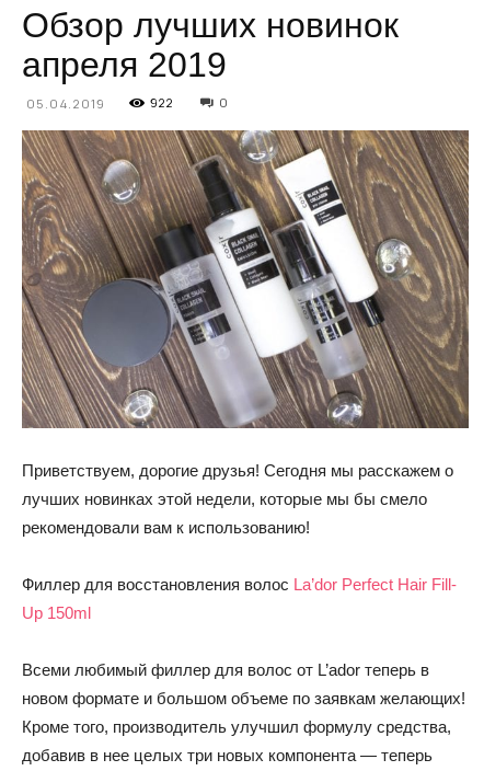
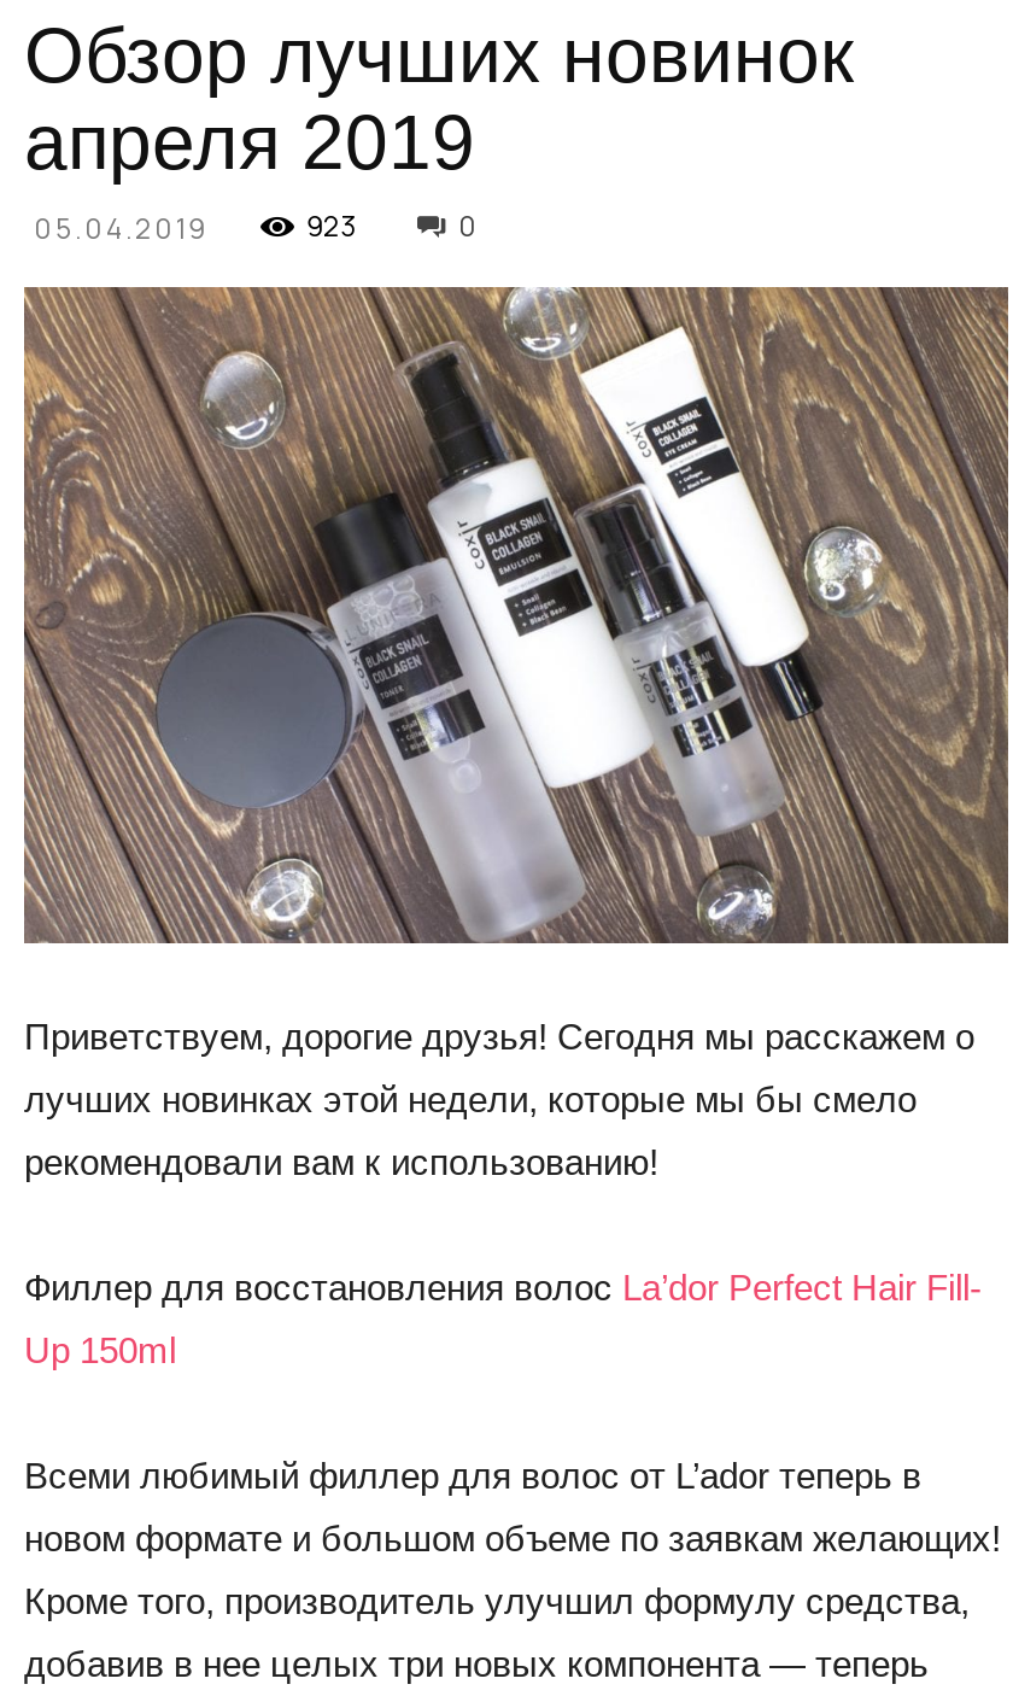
[150,94,173,111] 922 -> [306,207,357,244] 923

